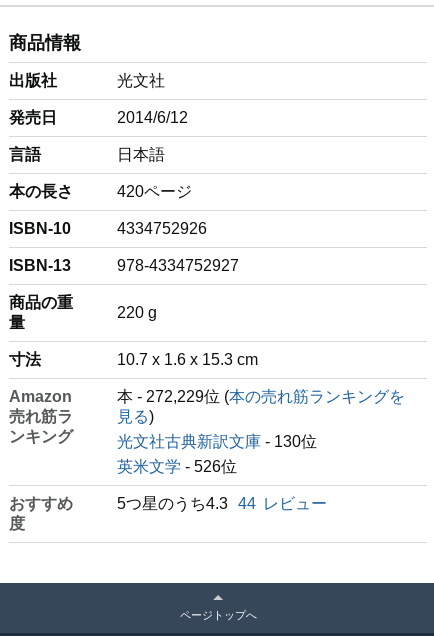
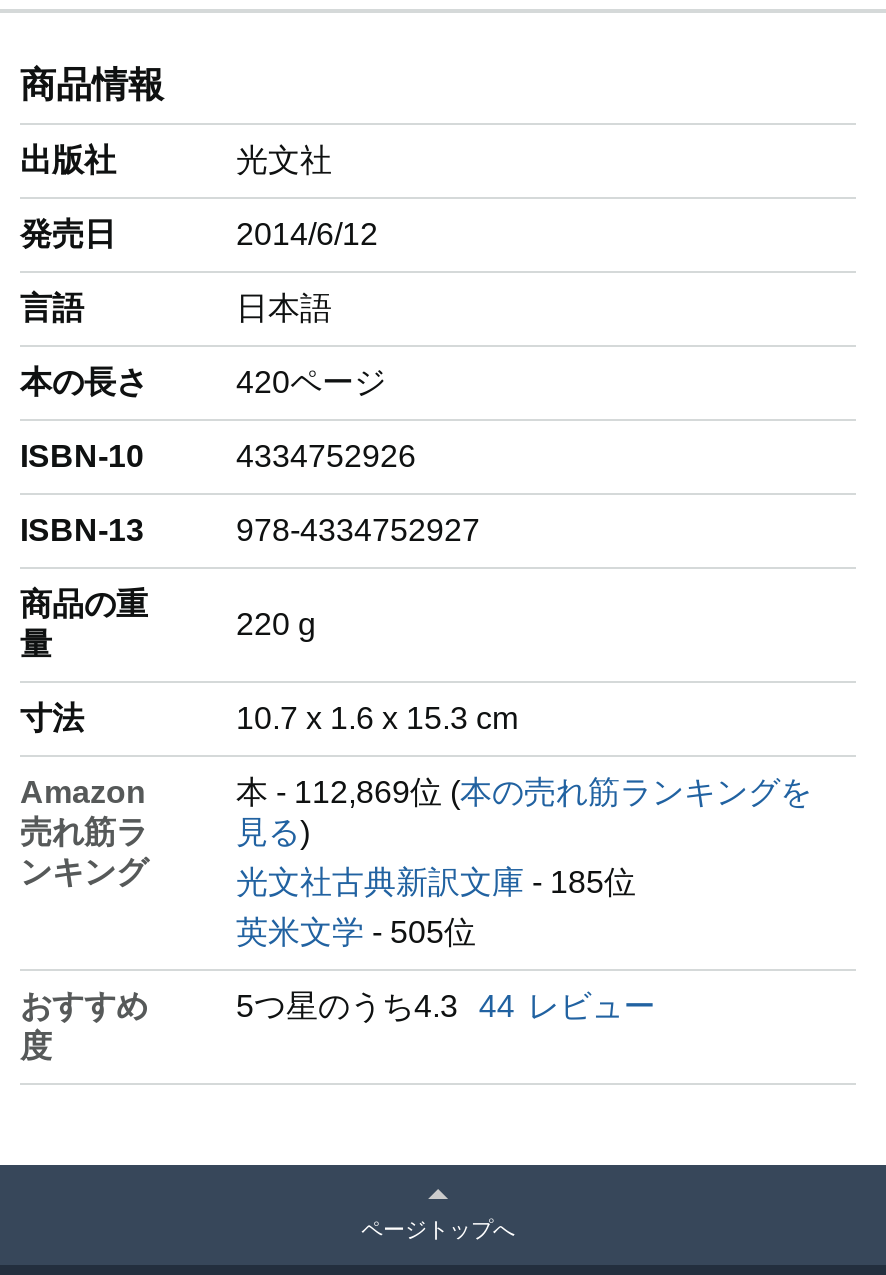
[117,388,405,405] 本 - 272,229位 (本の売れ筋ランキングを -> [236,775,812,809] 本 - 112,869位 (本の売れ筋ランキングを
[117,433,317,450] 光文社古典新訳文庫- 130位 -> [236,865,636,899] 光文社古典新訳文庫- 185位
[117,458,237,475] 英米文学- 526位 -> [236,915,476,949] 英米文学- 505位

